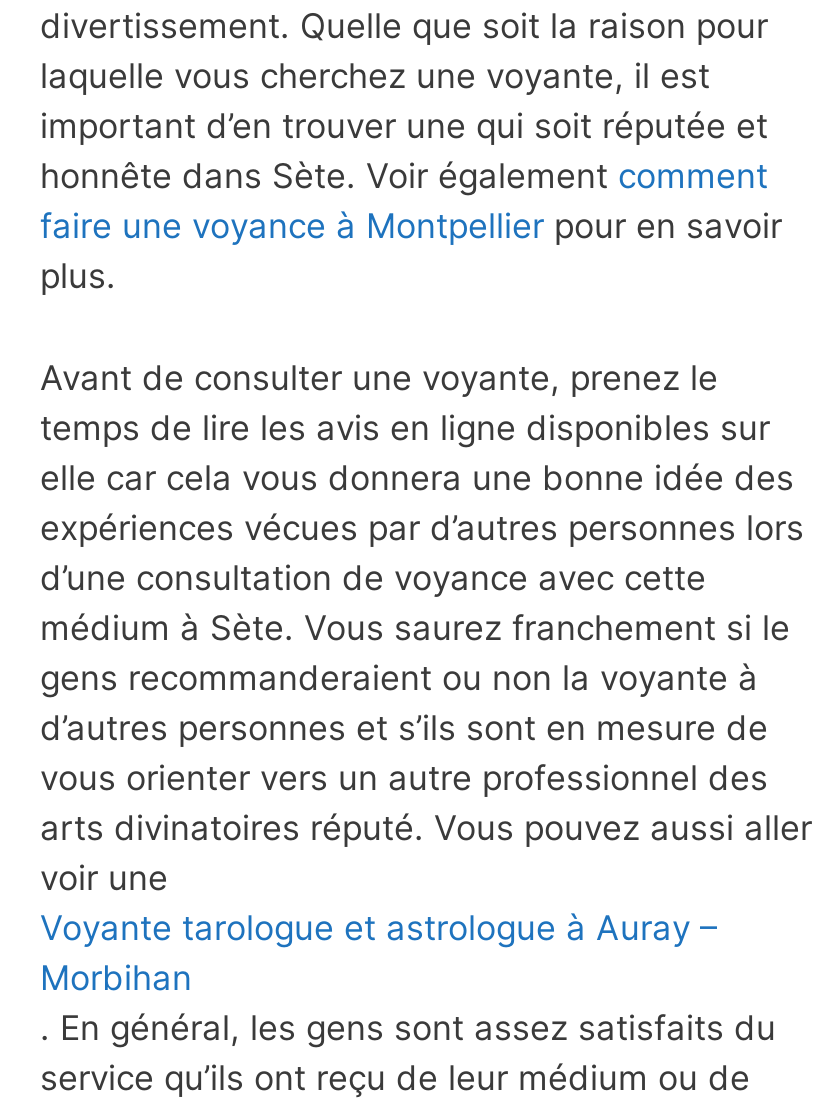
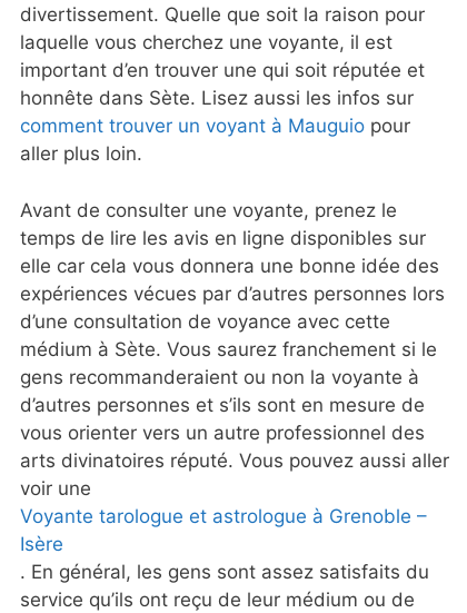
[40,156,782,296] honnête dans Sète. Voir également comment | faire une voyance à Montpellier pour en savoir | plus. -> [20,87,414,165] honnête dans Sète. Lisez aussi les infos sur | comment trouver un voyant à Mauguio pour | aller plus loin.
[40,907,718,997] Voyante tarologue et astrologue à Auray – | Morbihan -> [20,505,427,555] Voyante tarologue et astrologue à Grenoble – | Isère

